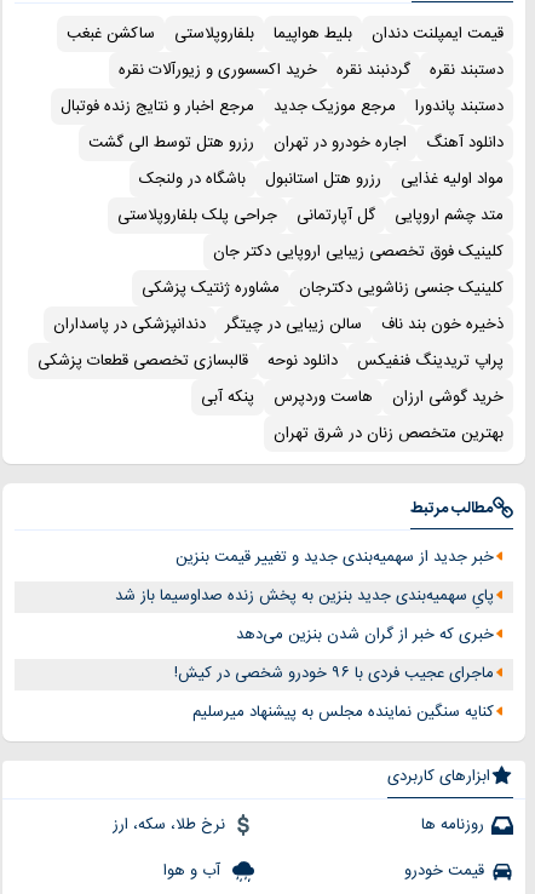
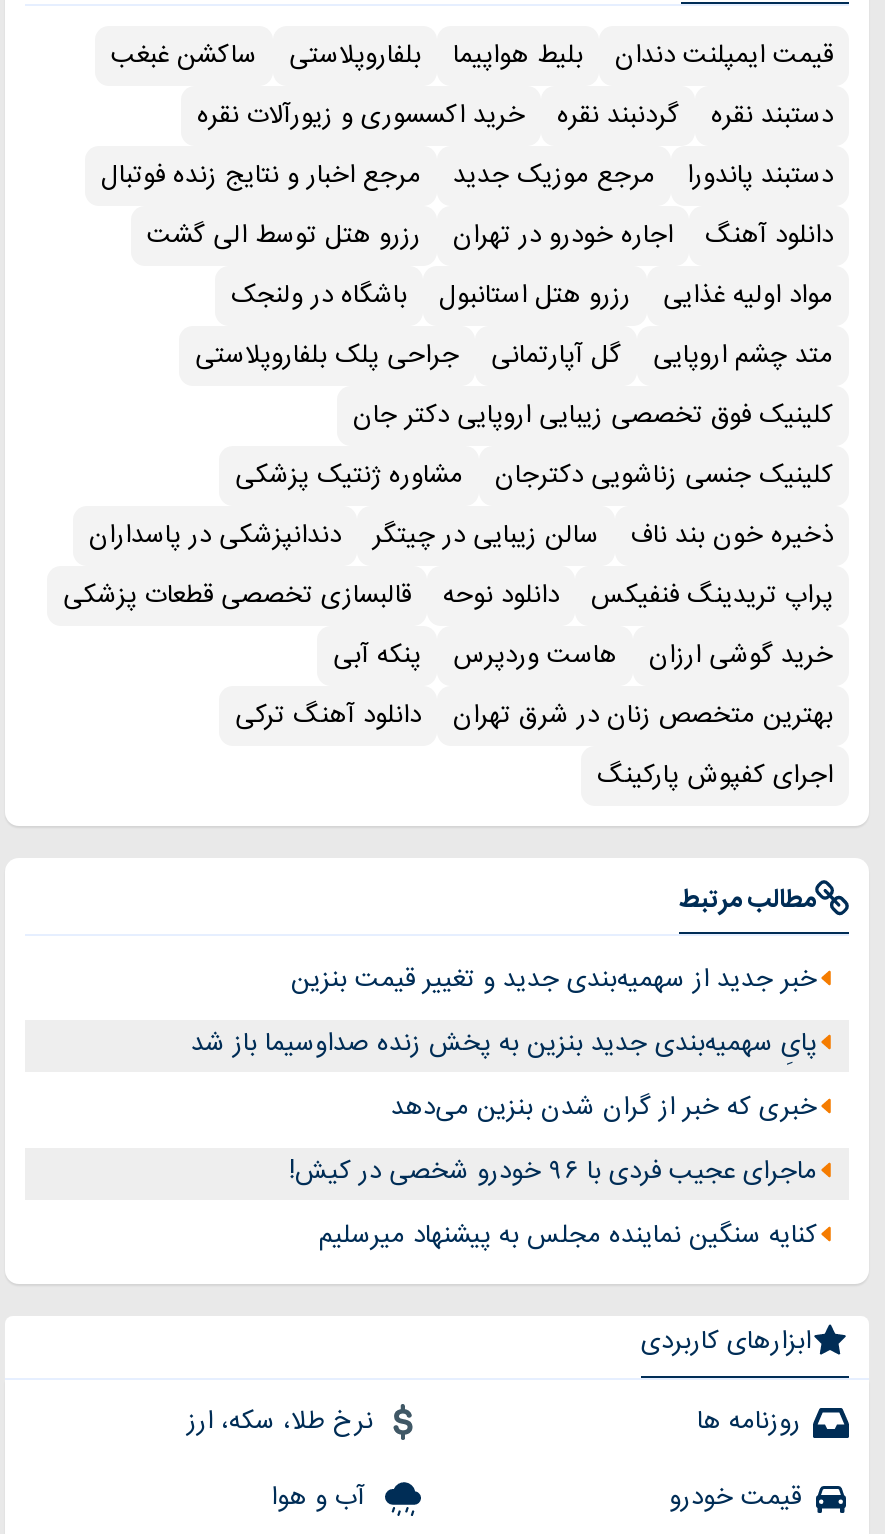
none -> [235,693,833,797] دانلود آهنگ ترکی | اجرای کفپوش پارکینگ

